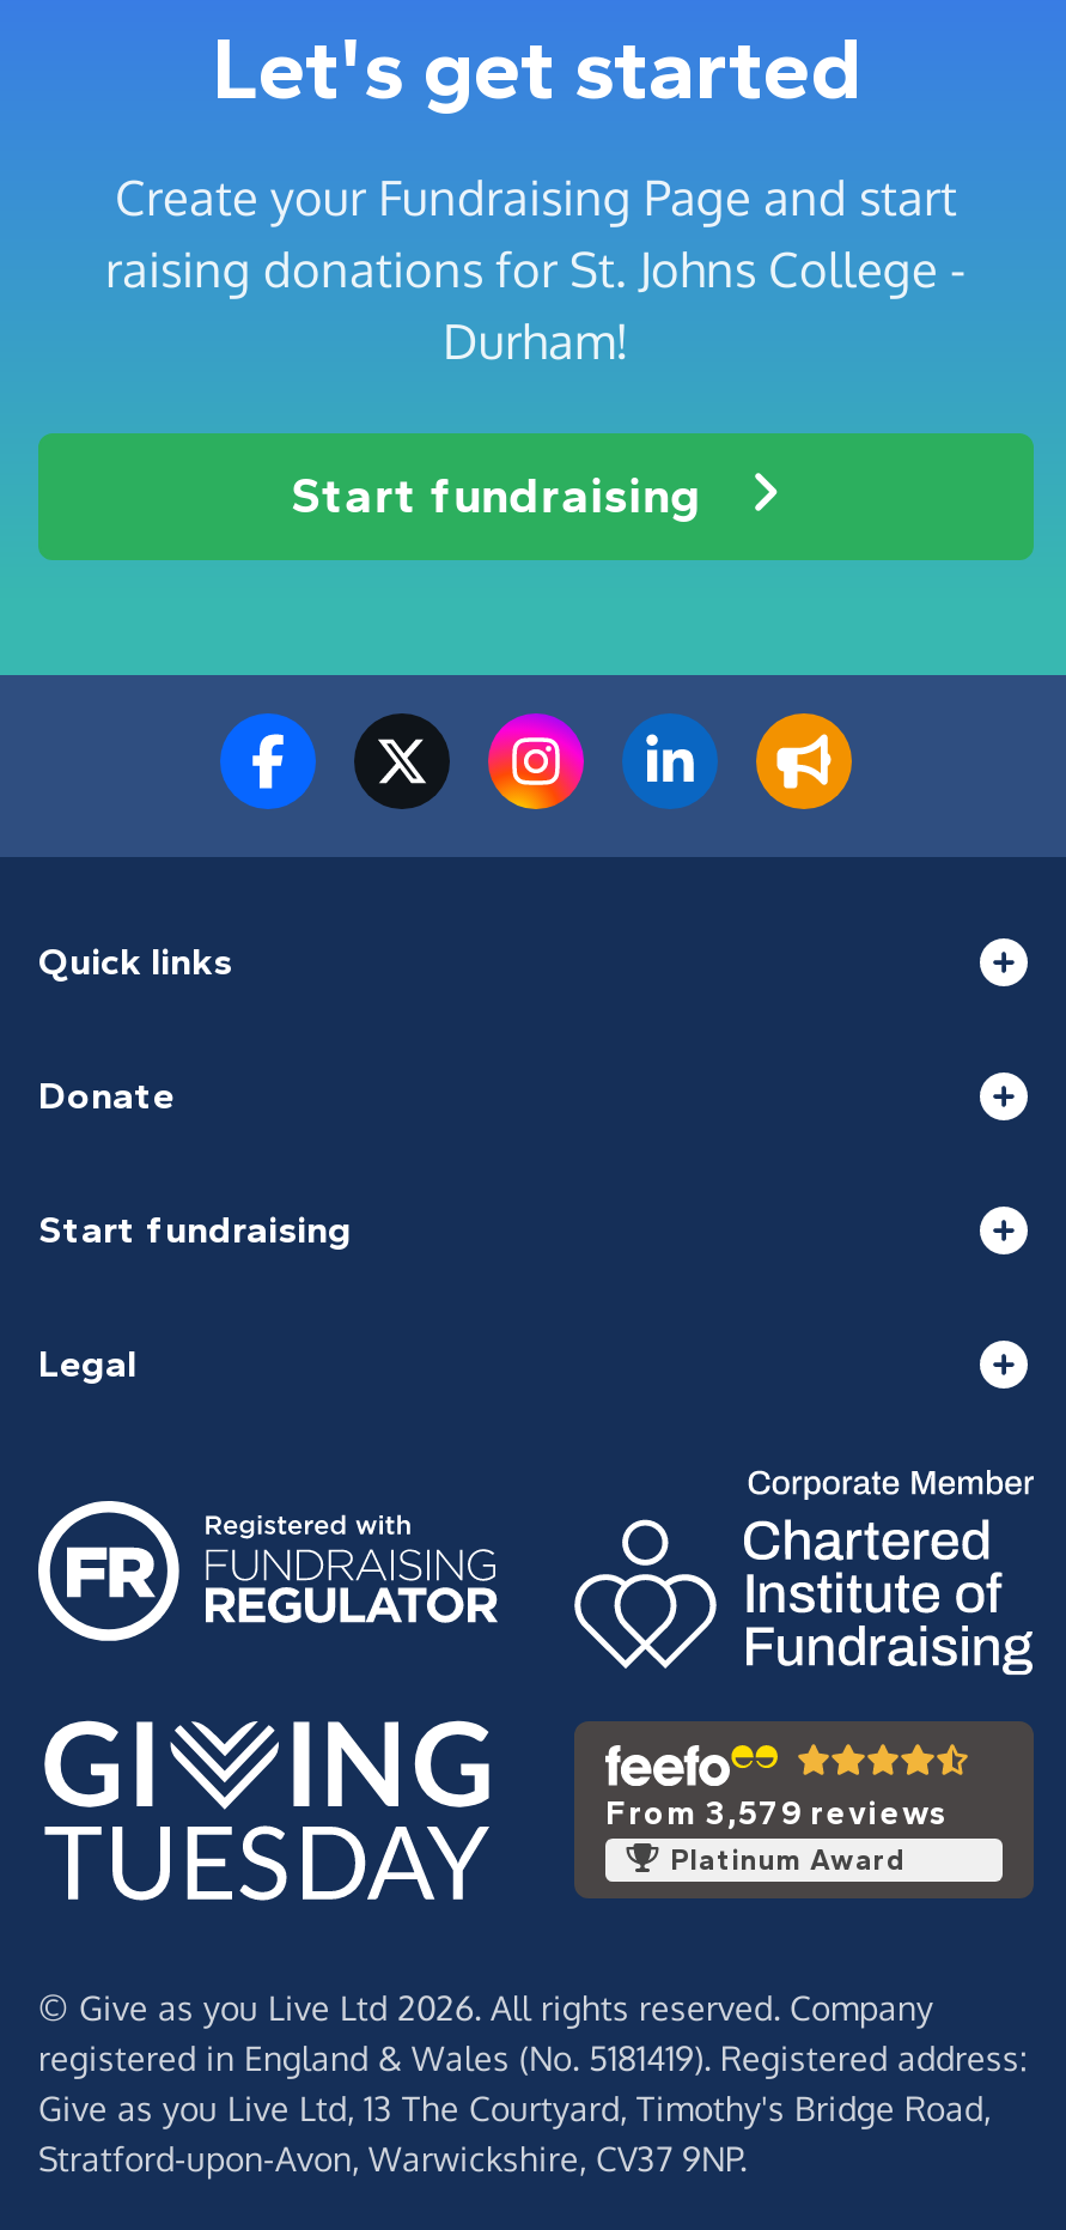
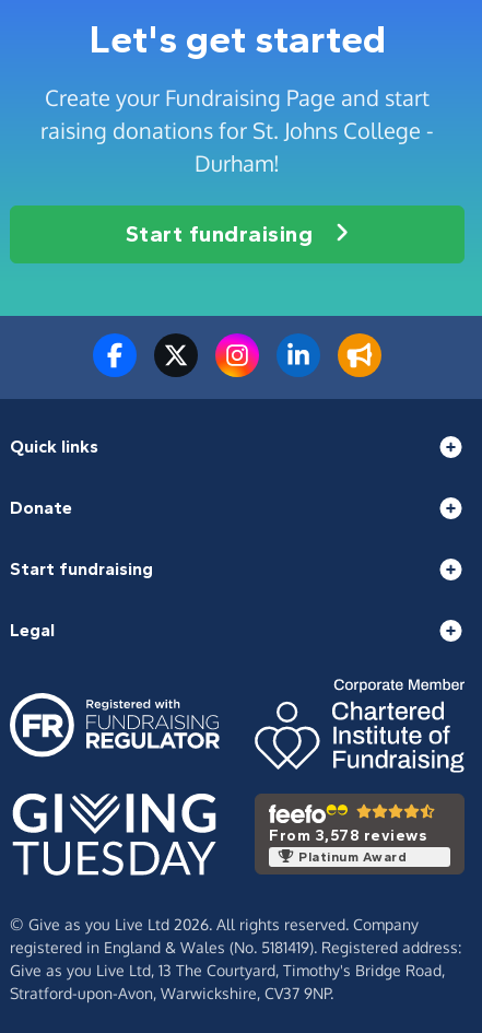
[605,1792,948,1833] From 3,579 reviews -> [269,826,426,845] From 3,578 reviews

